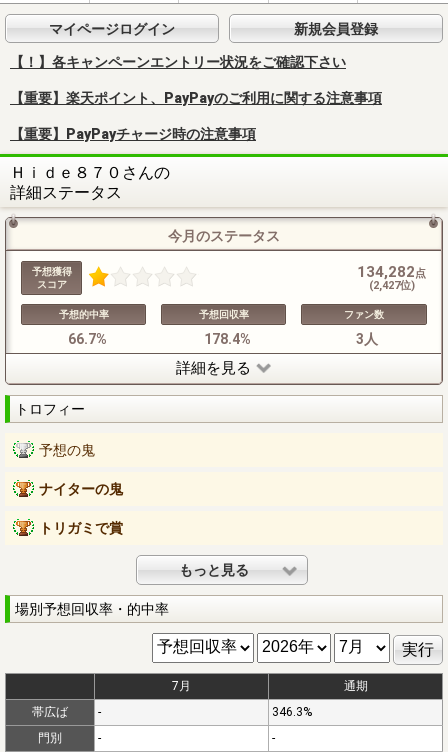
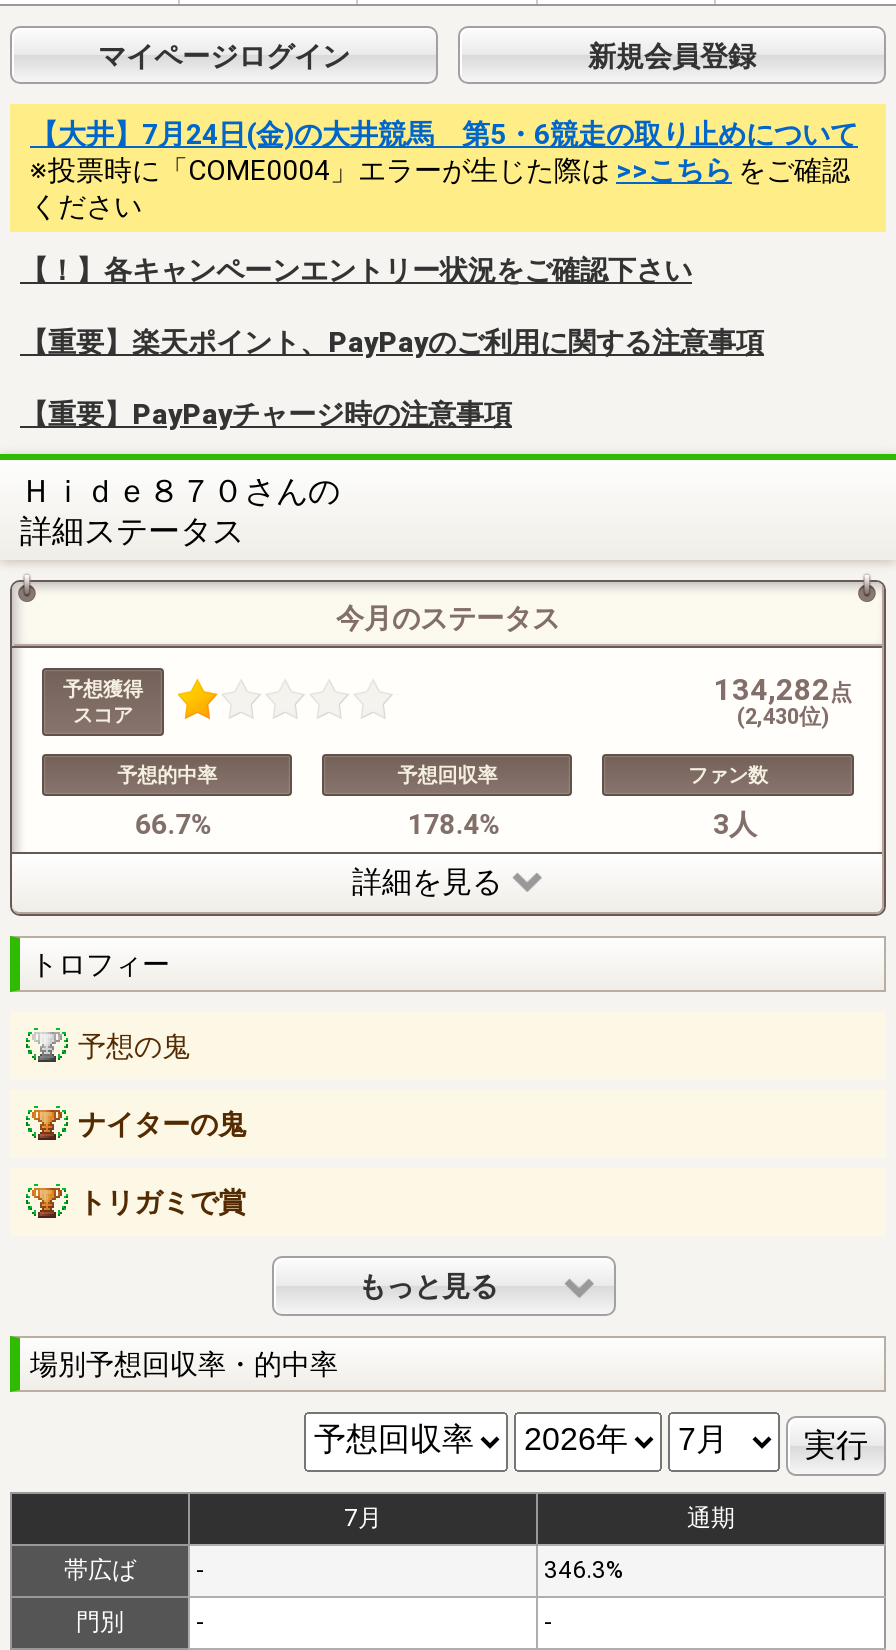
none -> [30,118,858,222] 【大井】7月24日(金)の大井競馬 第5・6競走の取り止めについて | ※投票時に「COME0004」エラーが生じた際は>>こちらをご確認 | ください
[368,279,414,292] (2,427位) -> [737,704,829,730] (2,430位)

